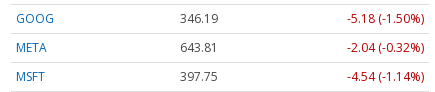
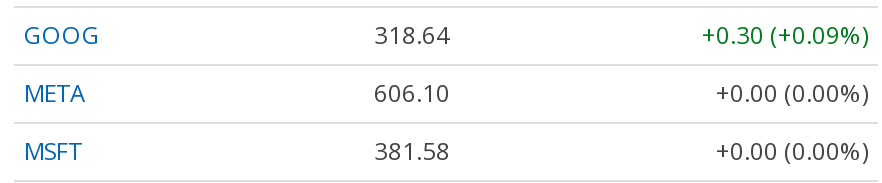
[180,9,218,26] 346.19 -> [374,18,450,52] 318.64
[347,9,424,26] -5.18 (-1.50%) -> [702,18,868,52] +0.30 (+0.09%)
[180,38,218,55] 643.81 -> [374,76,450,110] 606.10
[347,38,424,55] -2.04 (-0.32%) -> [716,76,868,110] +0.00 (0.00%)
[180,67,218,84] 397.75 -> [374,134,450,168] 381.58
[347,67,424,84] -4.54 (-1.14%) -> [716,134,868,168] +0.00 (0.00%)

